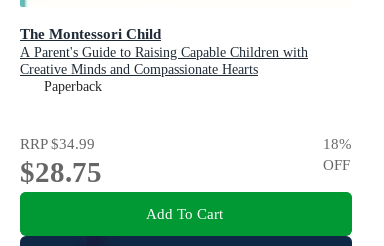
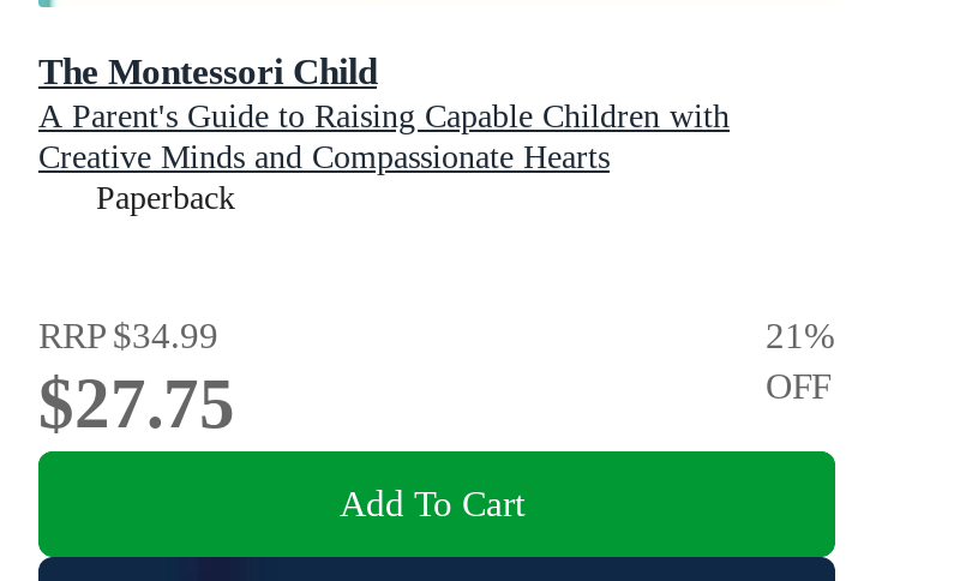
[323,135,352,152] 18% -> [766,314,835,354] 21%
[20,156,102,188] $28.75 -> [38,364,235,441] $27.75

